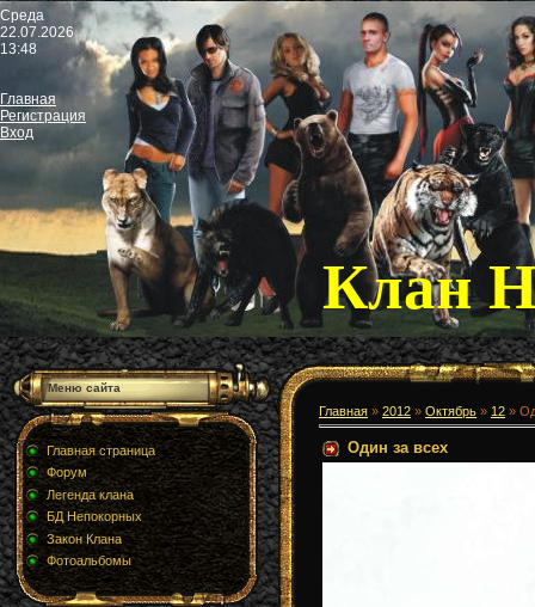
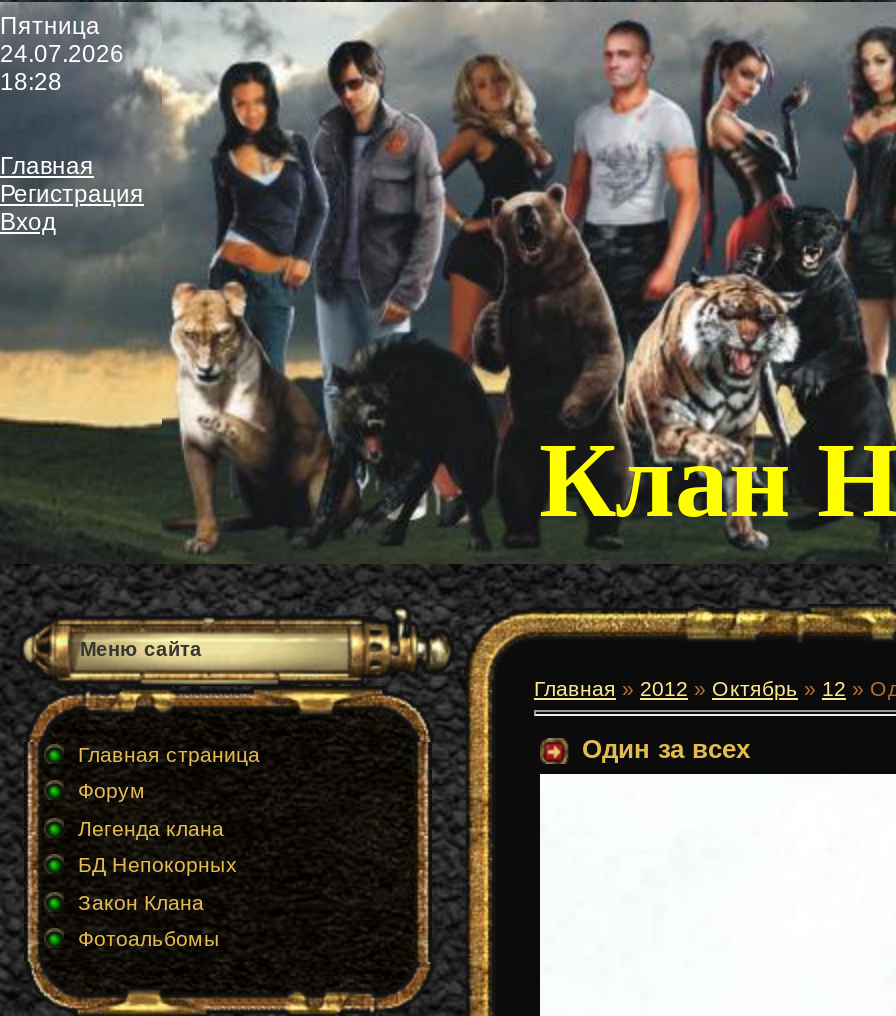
[0,7,74,57] Среда | 22.07.2026 | 13:48 -> [0,12,124,96] Пятница | 24.07.2026 | 18:28

